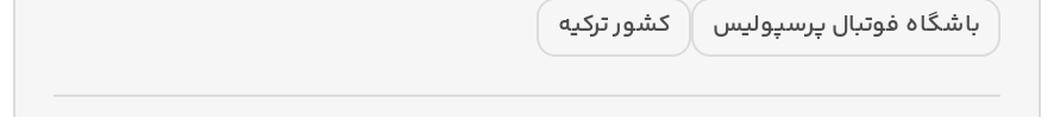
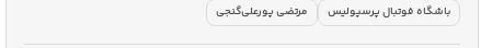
[558,8,670,45] کشور ترکیه -> [216,3,308,21] مرتضی پورعلی‌گنجی

